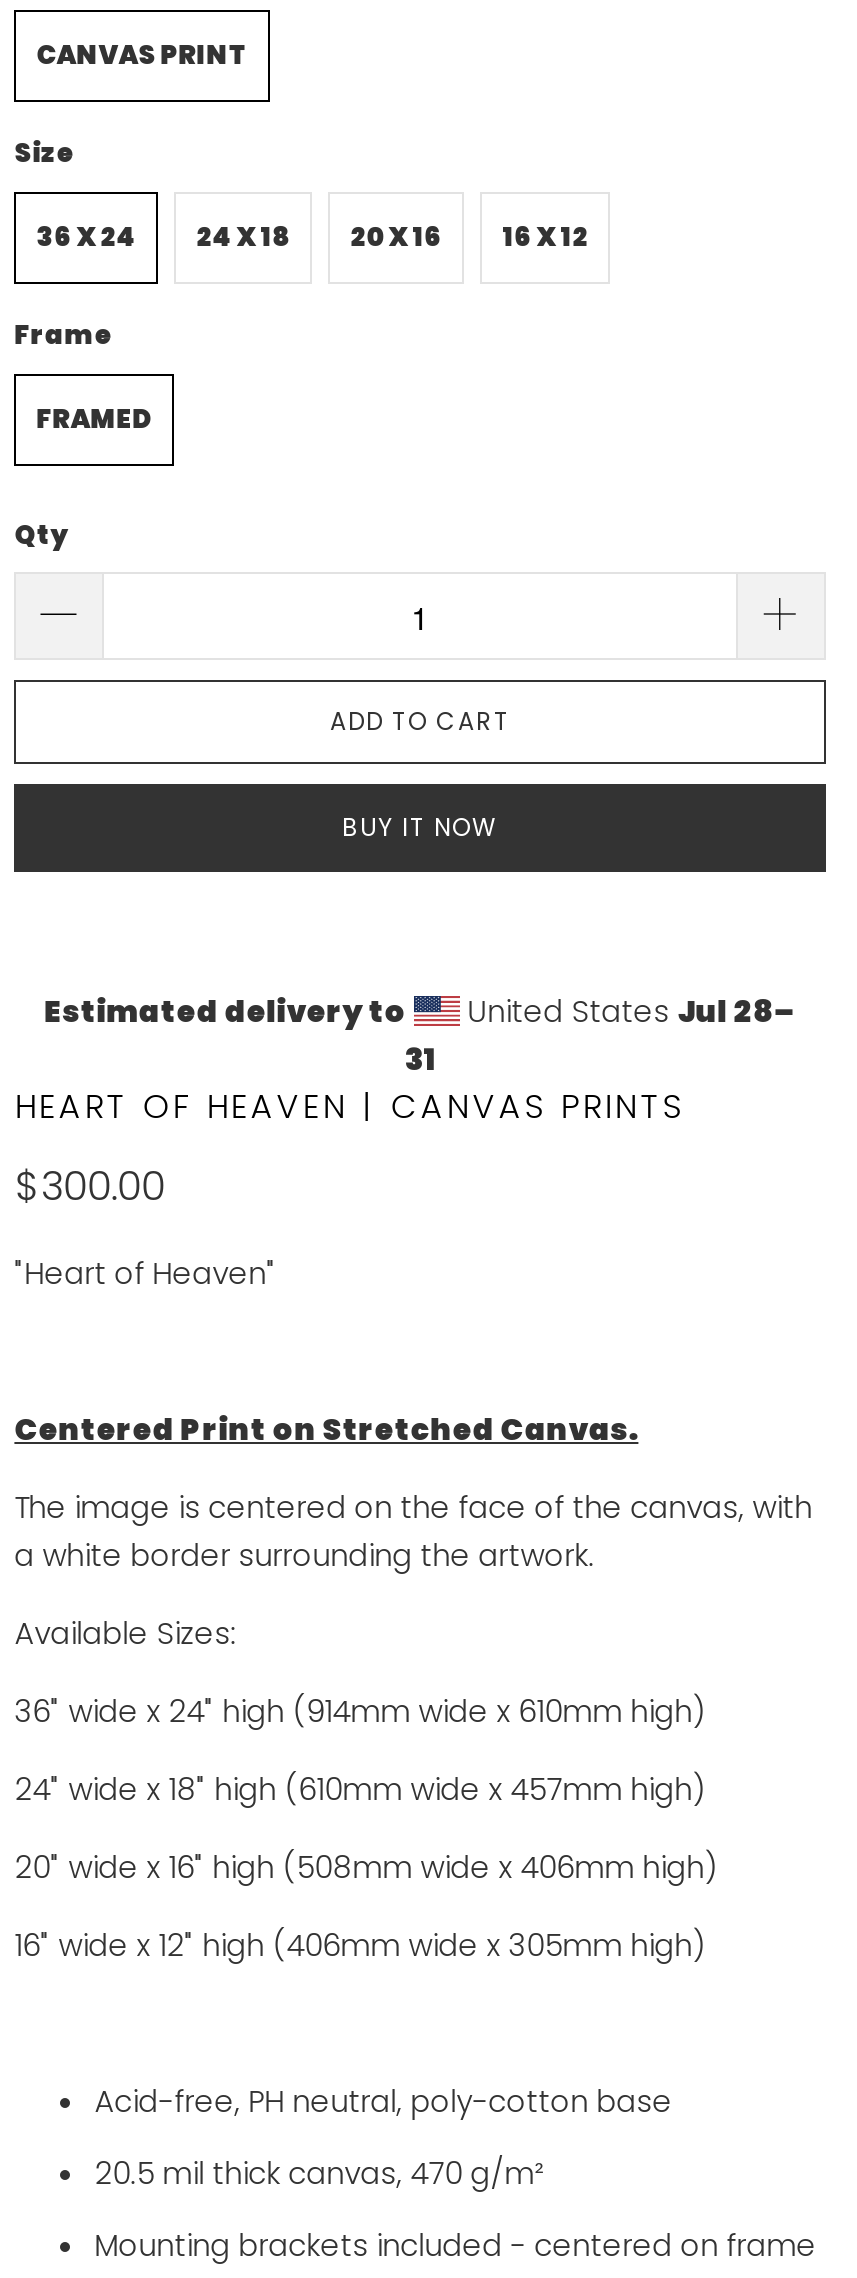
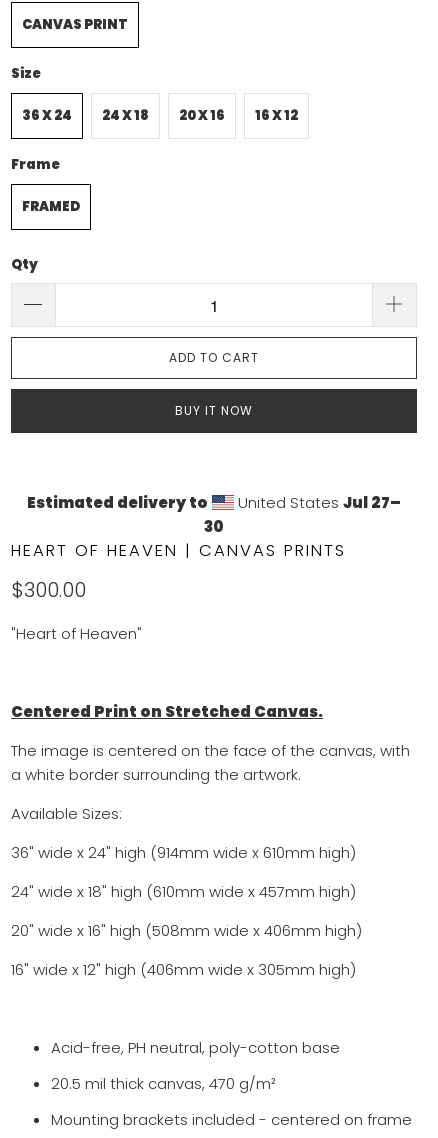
[460,990,796,1032] United States Jul 28– -> [234,492,401,513] United States Jul 27–
[405,1038,435,1080] 31 -> [204,516,224,537] 30

